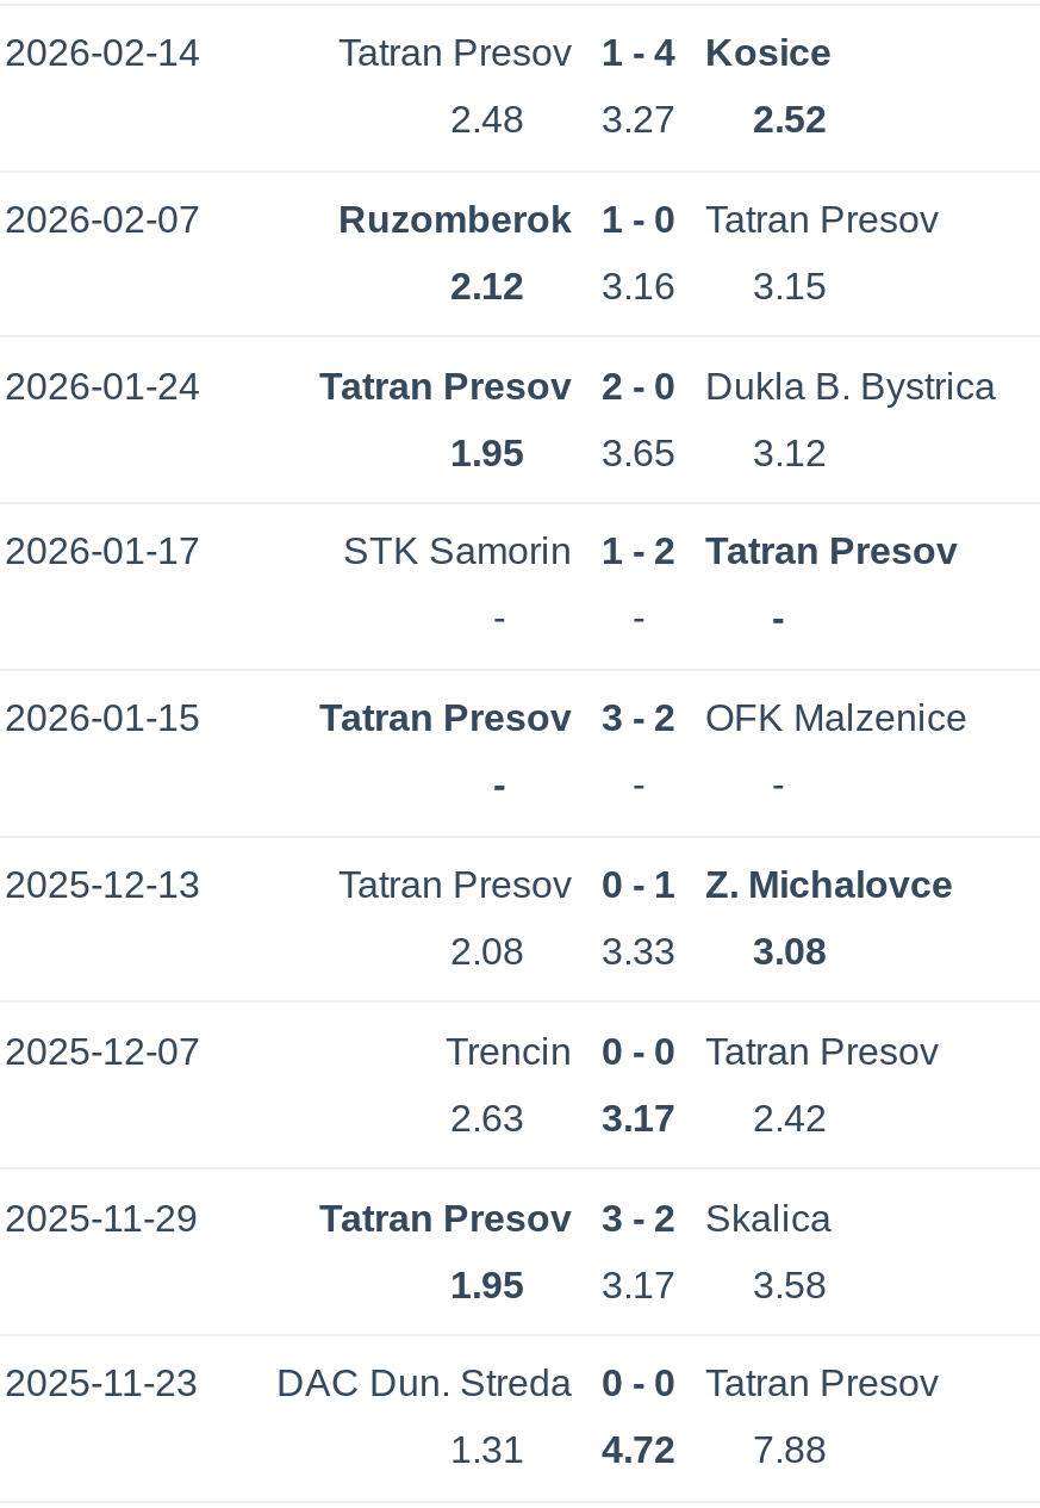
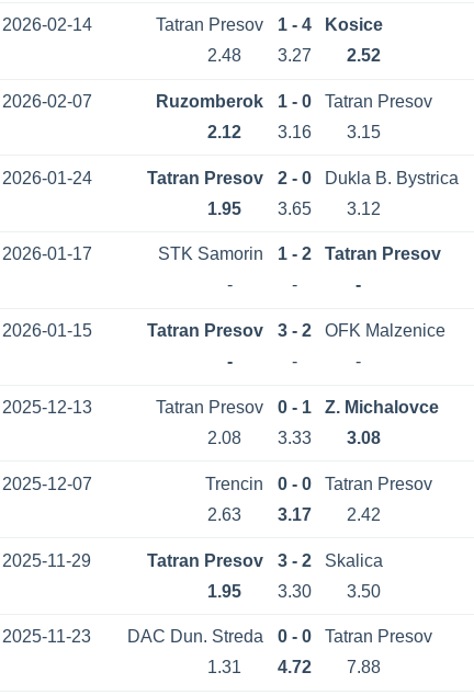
[602,1264,675,1304] 3.17 -> [277,582,311,600] 3.30
[753,1264,827,1304] 3.58 -> [347,582,381,600] 3.50

